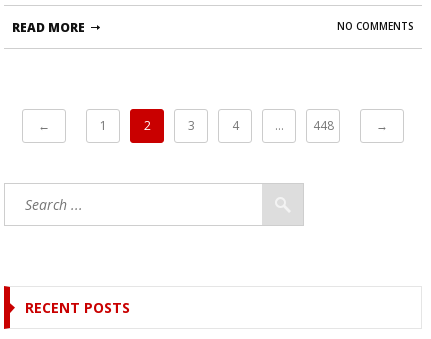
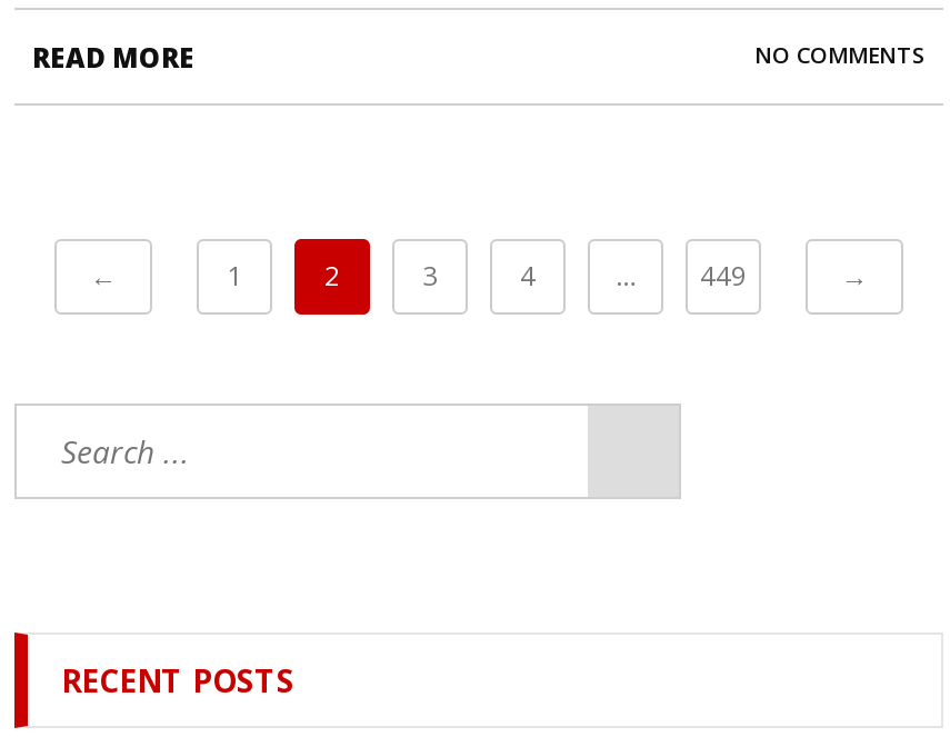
[312,116,333,133] 448 -> [700,257,747,295] 449

